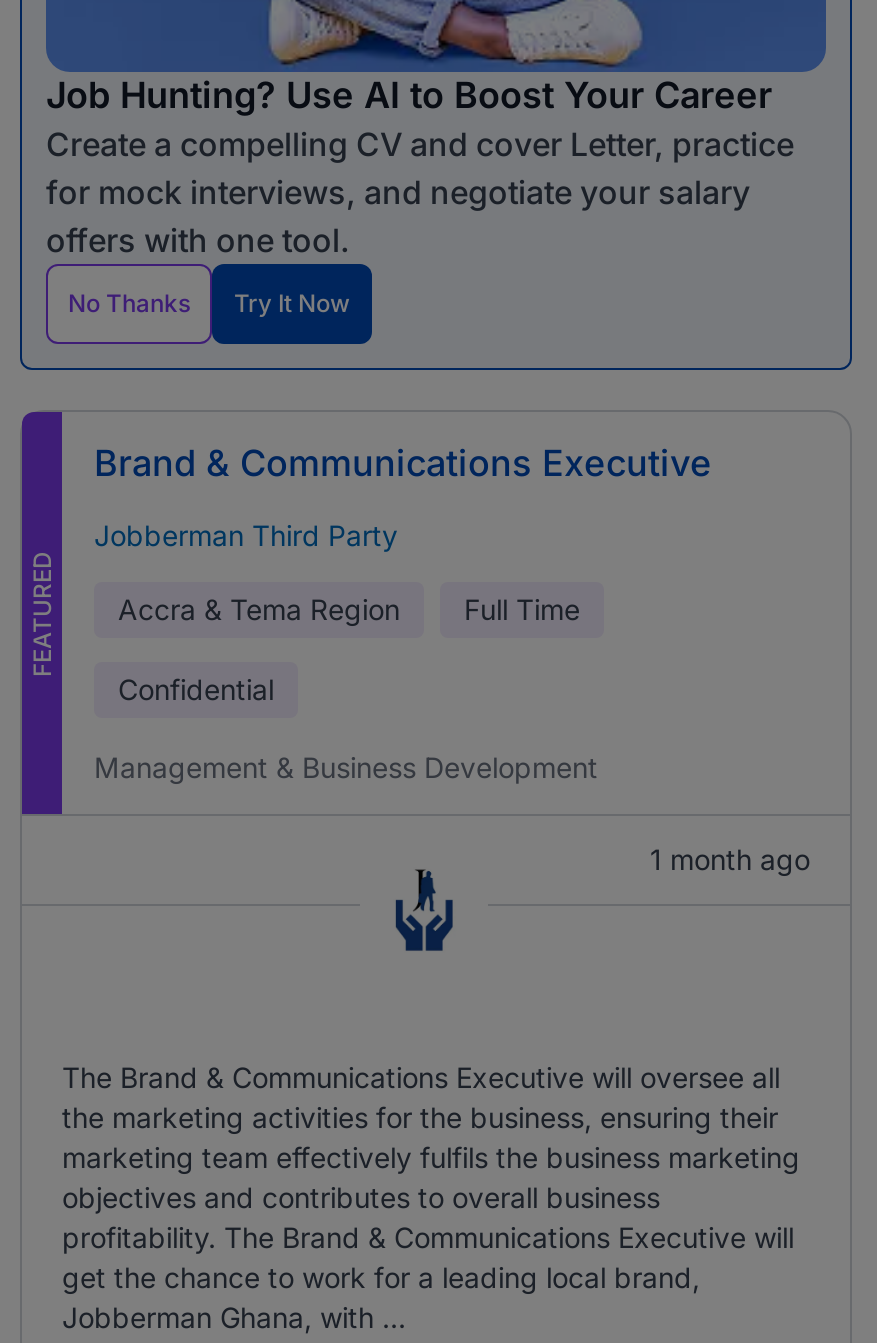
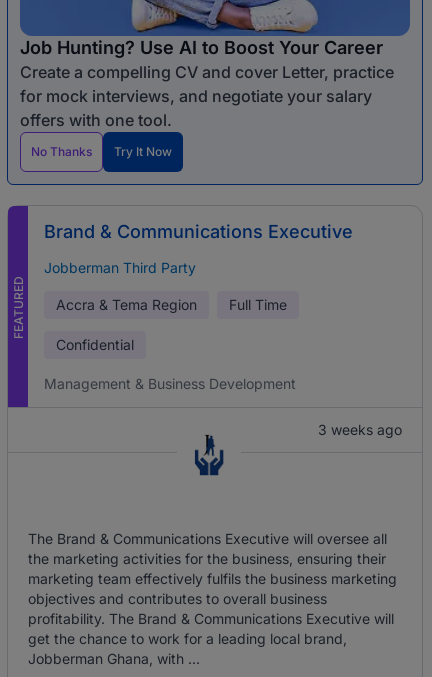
[650,842,810,876] 1 month ago -> [318,421,402,438] 3 weeks ago

